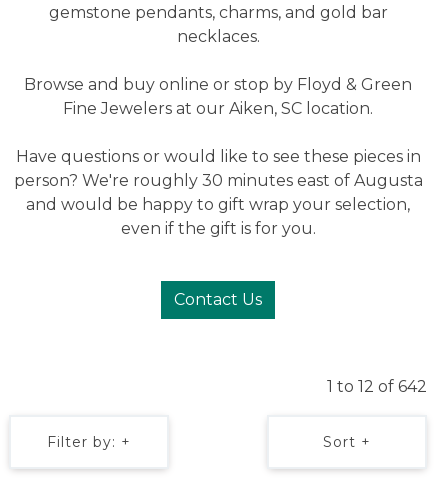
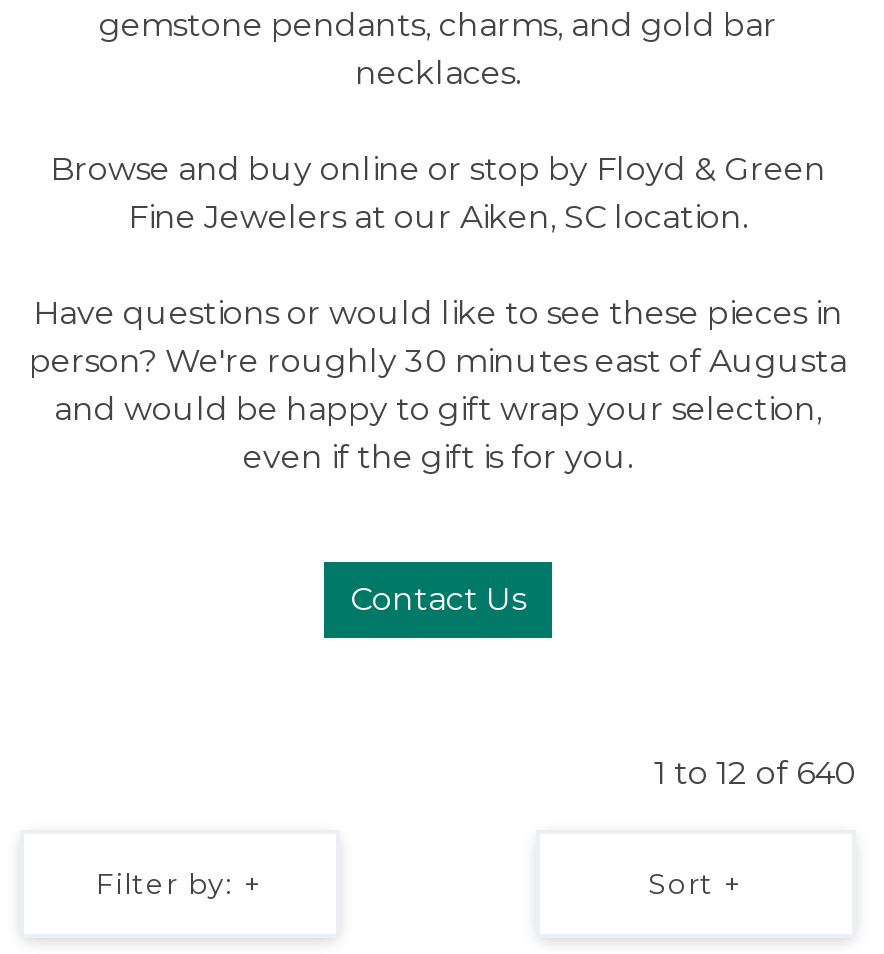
[327,377,427,396] 1 to 12 of 642 -> [654,755,856,793] 1 to 12 of 640

